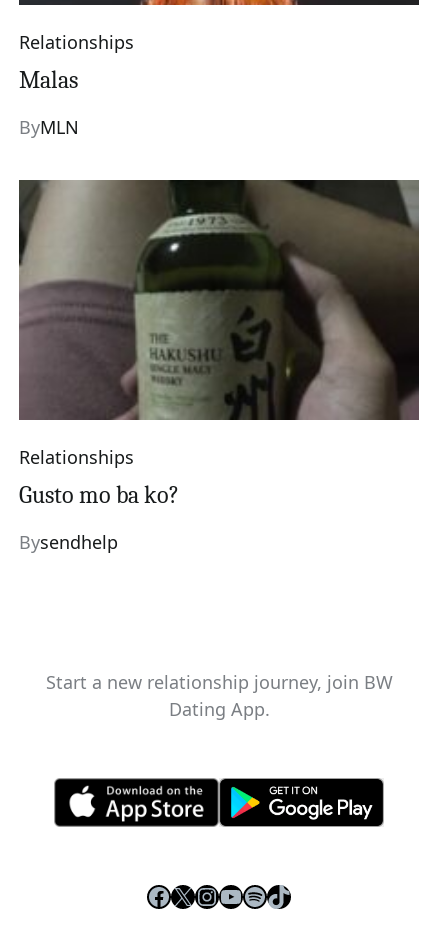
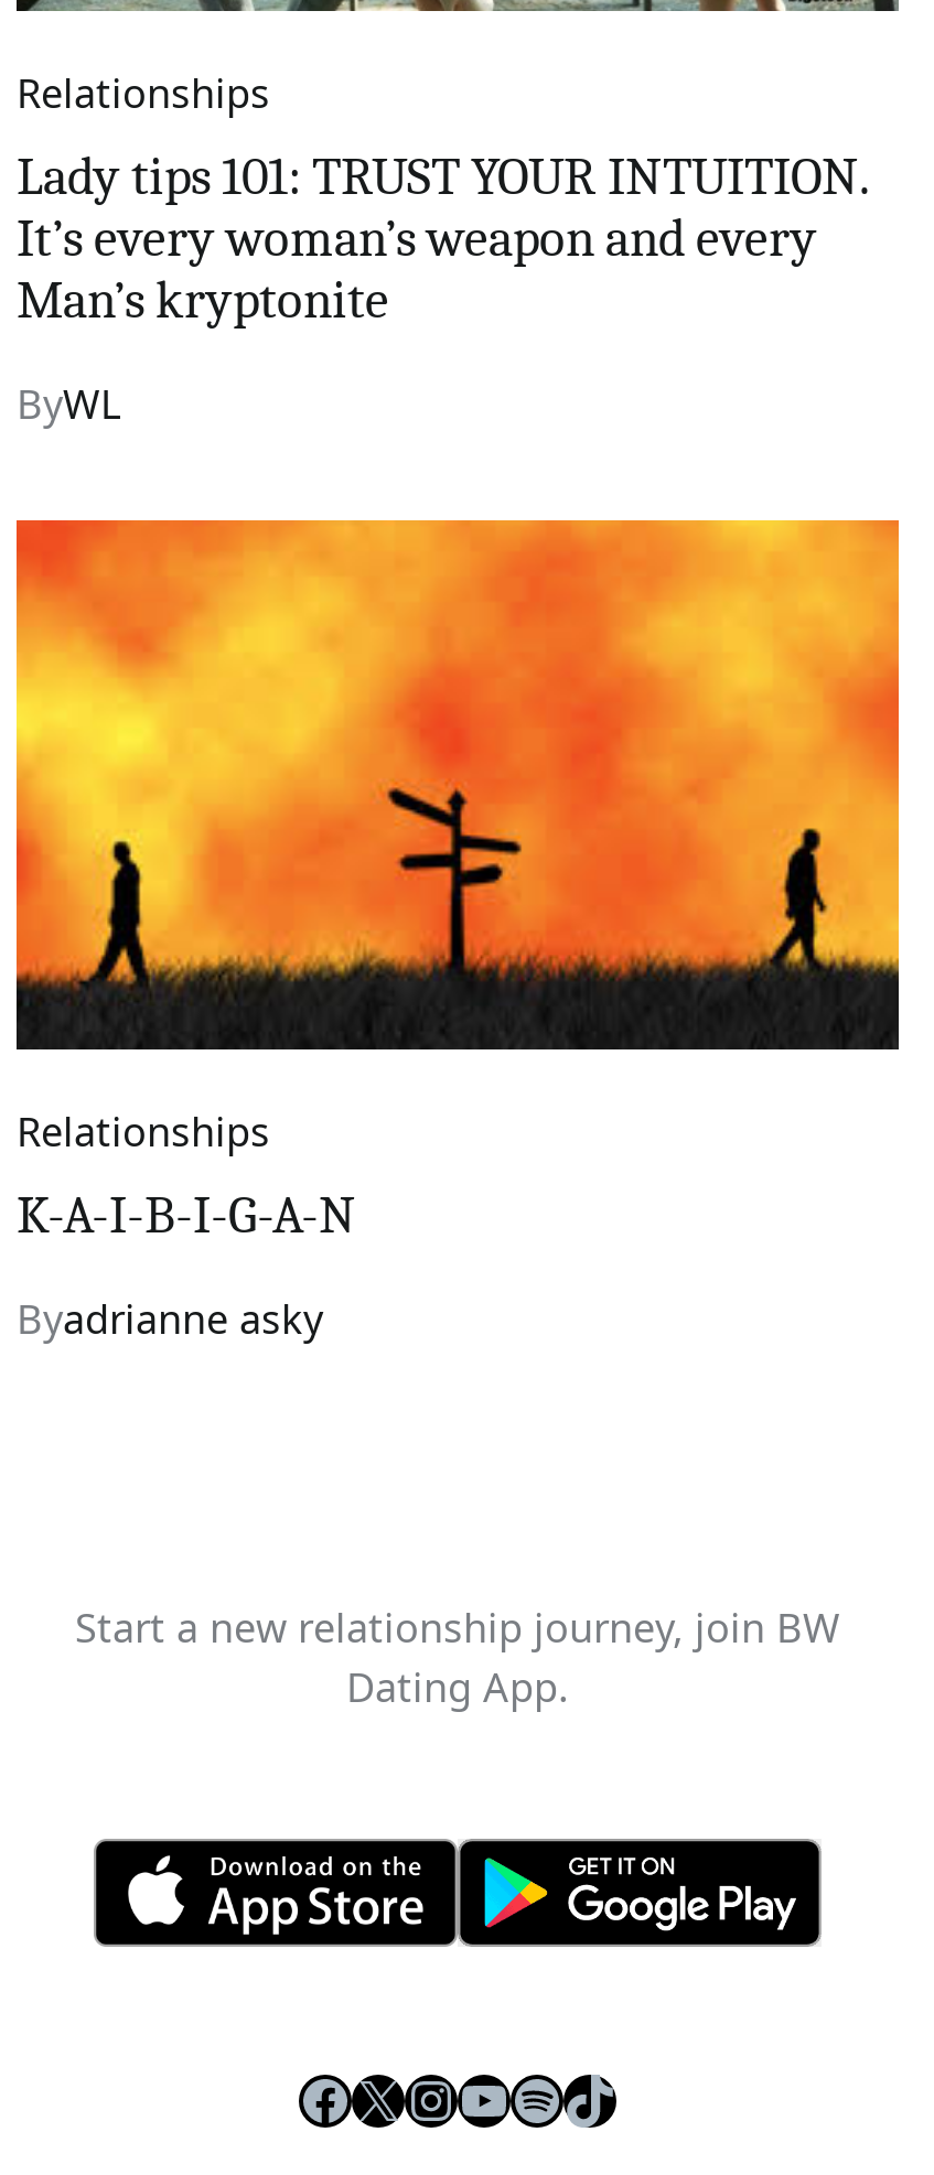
[19,66,78,94] Malas -> [17,146,870,331] Lady tips 101: TRUST YOUR INTUITION. | It’s every woman’s weapon and every | Man’s kryptonite
[19,115,79,139] ByMLN -> [17,377,120,430] ByWL
[18,179,420,420] [image] -> [14,518,901,1049] [image]
[19,481,179,509] Gusto mo ba ko? -> [17,1184,356,1246] K-A-I-B-I-G-A-N
[19,530,118,554] Bysendhelp -> [17,1292,323,1345] Byadrianne asky

